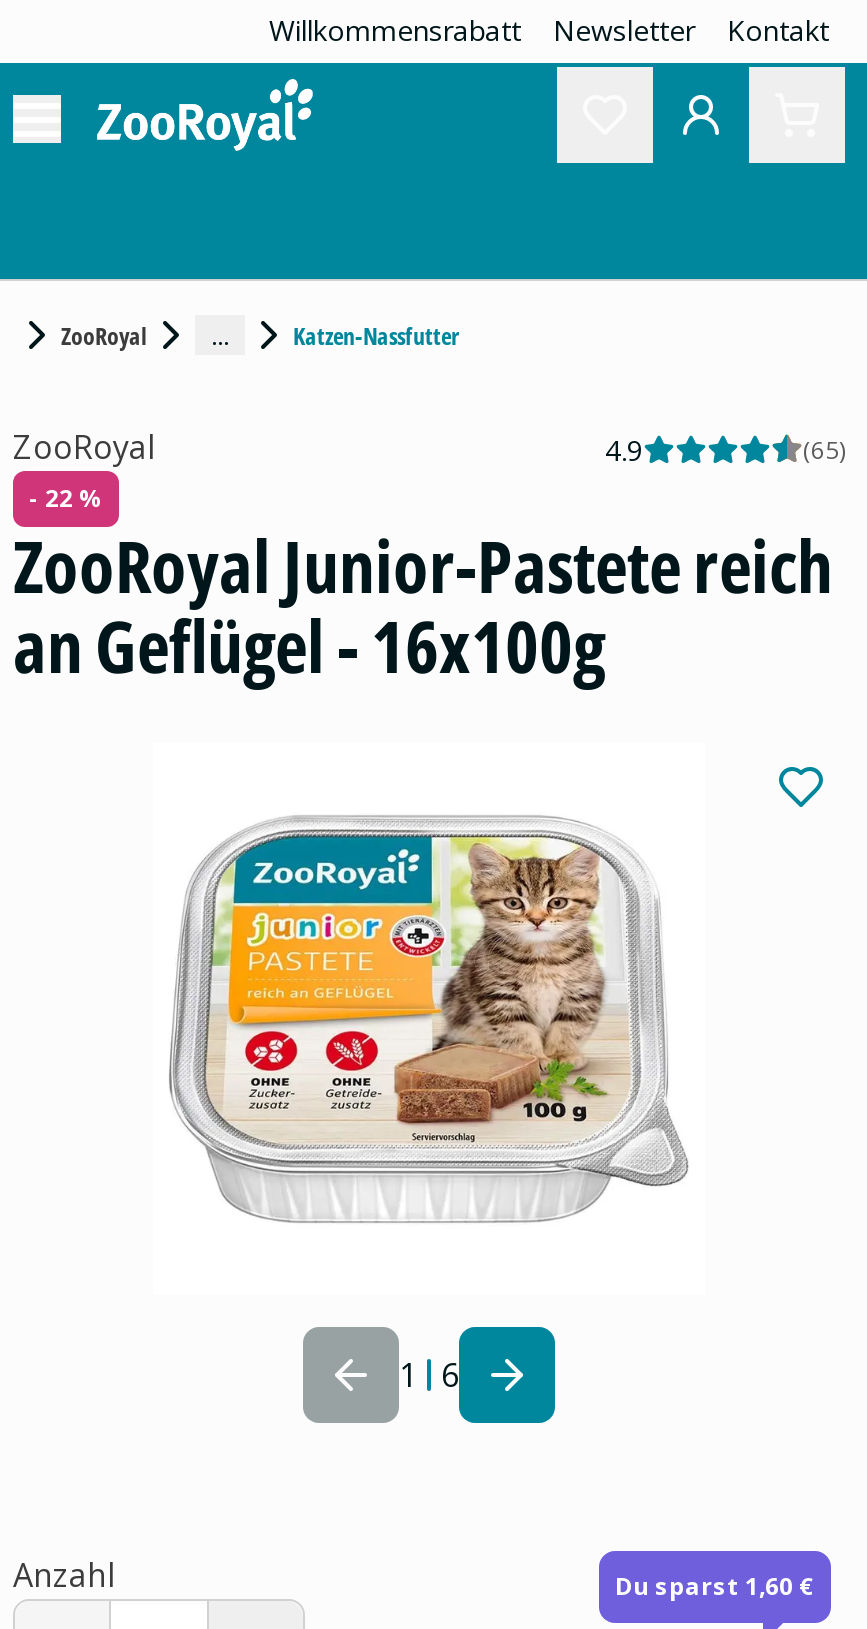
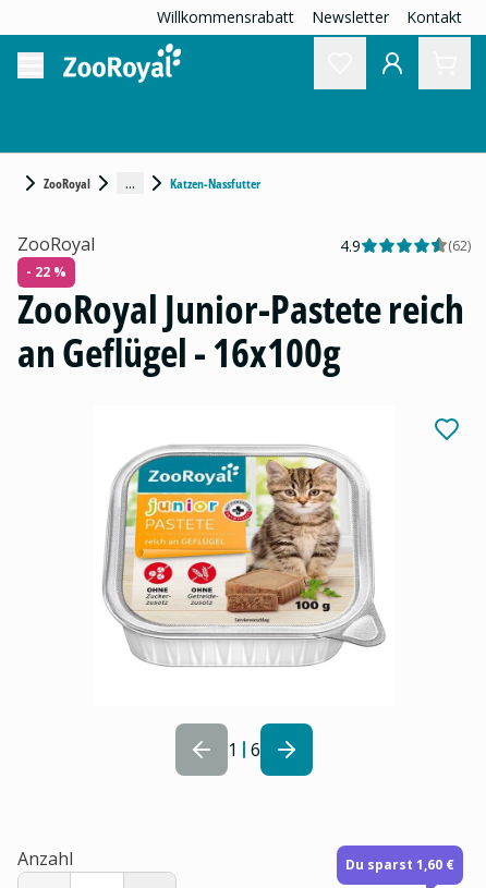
[803,433,845,467] (65) -> [448,236,471,255] (62)

